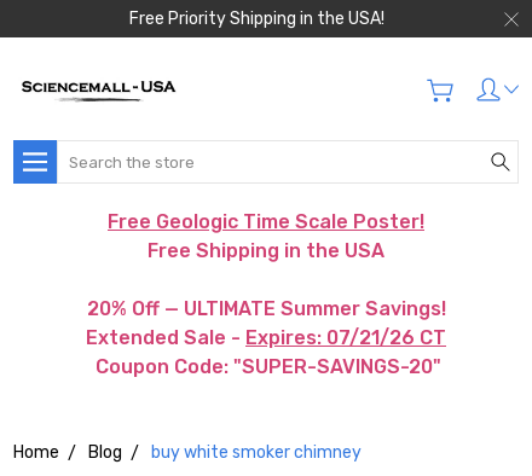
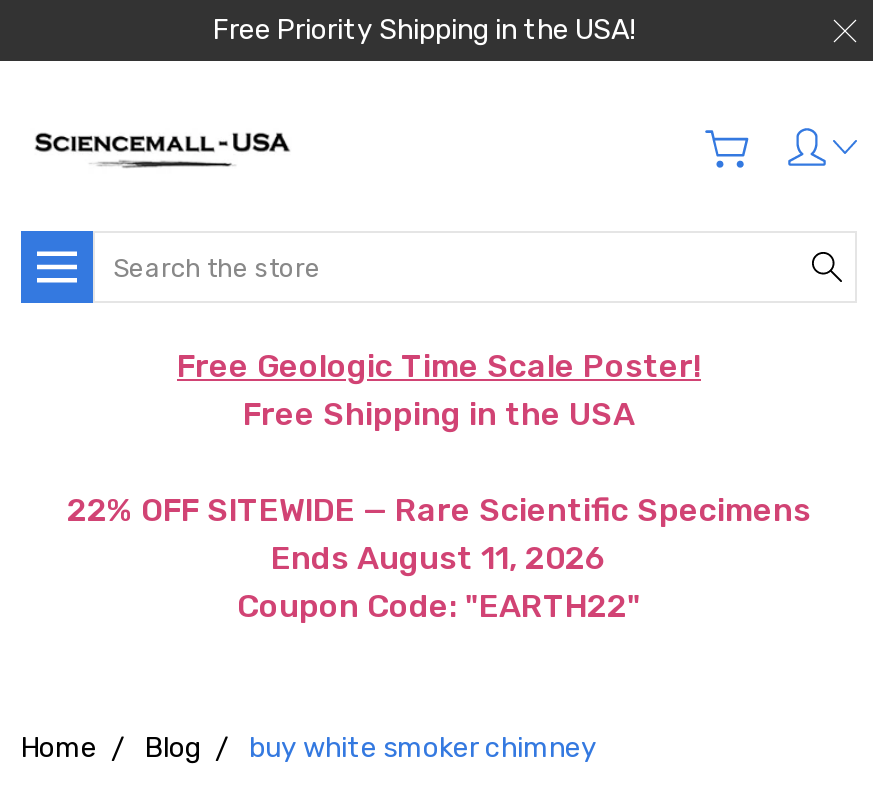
[86,297,446,378] 20% Off — ULTIMATE Summer Savings! | Extended Sale - Expires: 07/21/26 CT | Coupon Code: "SUPER-SAVINGS-20" -> [67,491,811,625] 22% OFF SITEWIDE — Rare Scientific Specimens | Ends August 11, 2026 | Coupon Code: "EARTH22"

